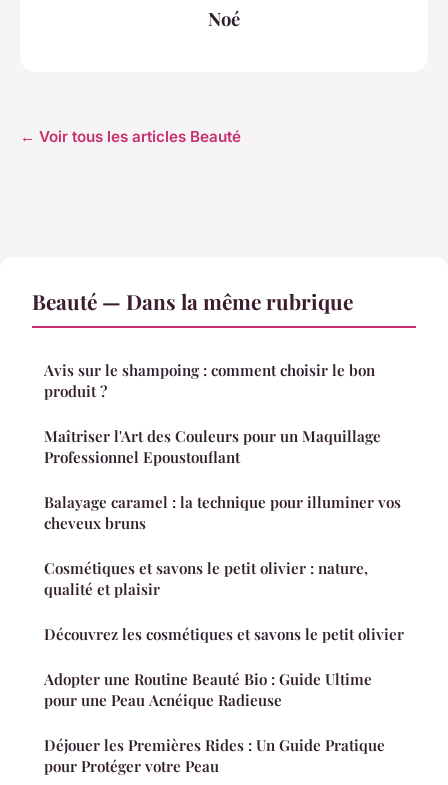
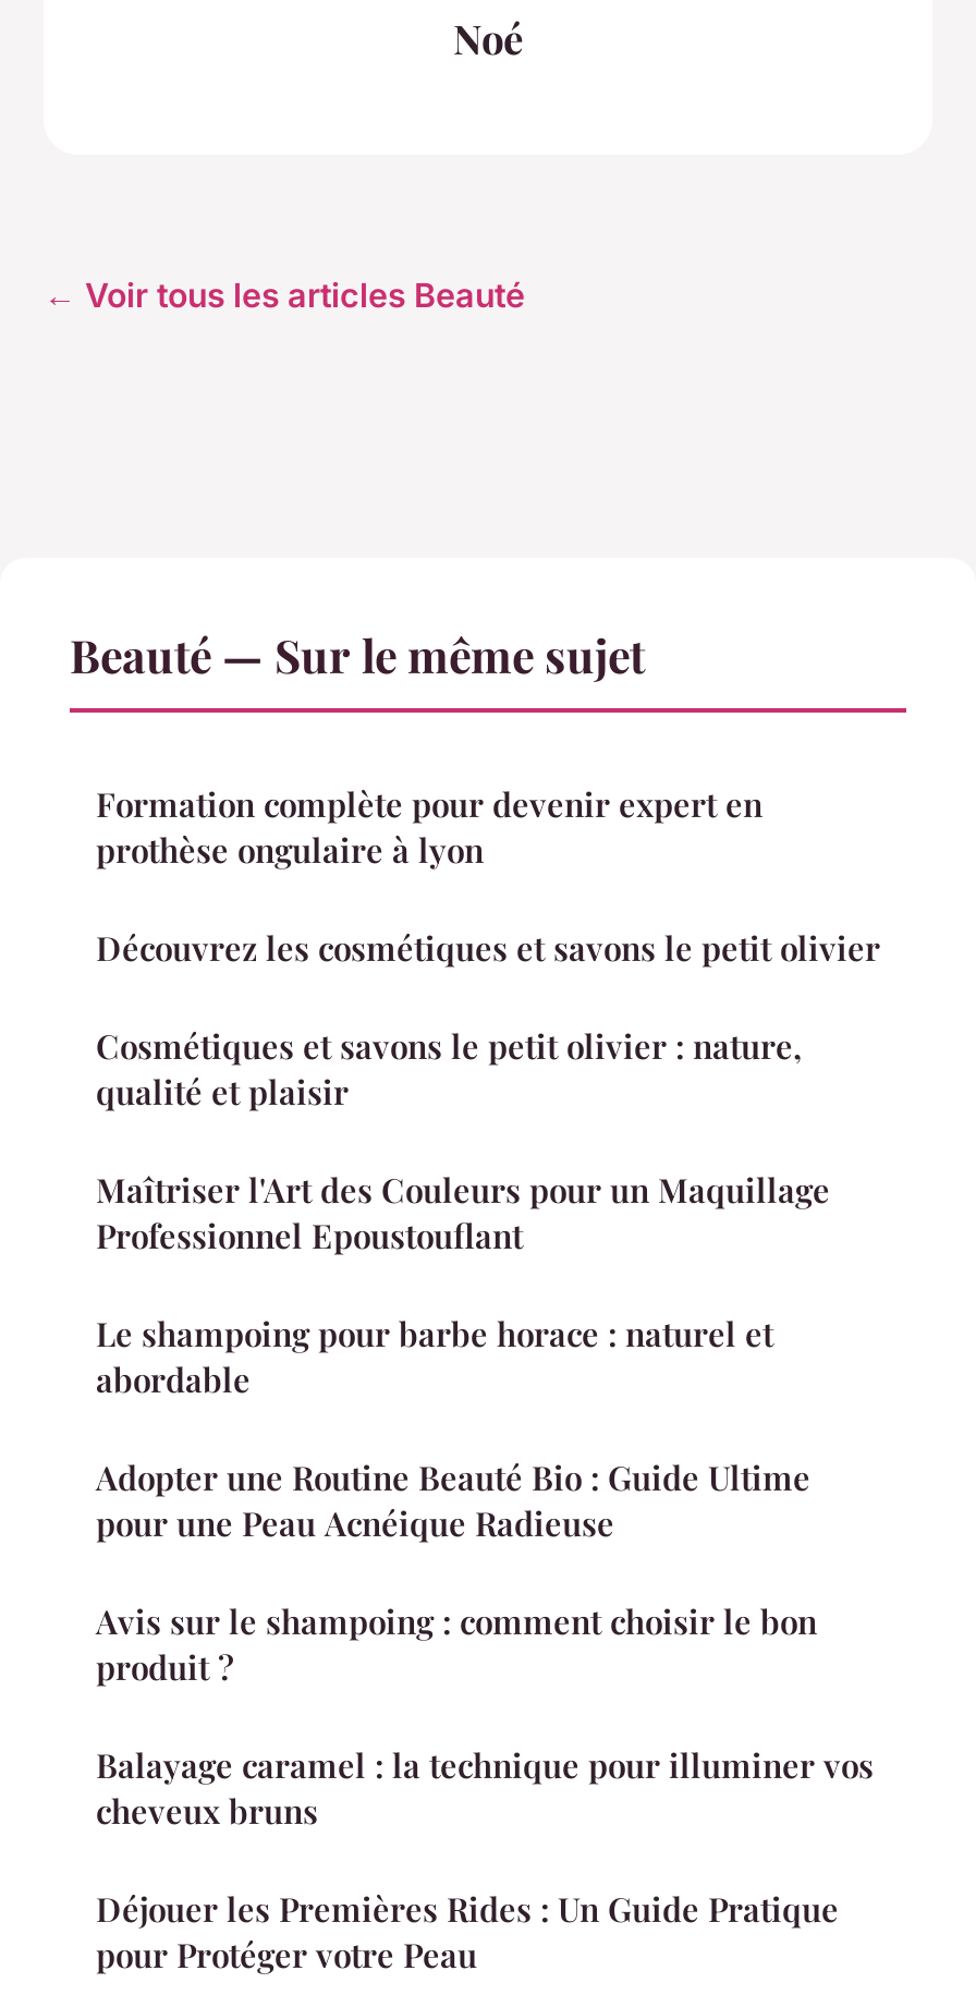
[32,287,353,315] Beauté — Dans la même rubrique -> [70,623,773,1401] Beauté — Sur le même sujet | Formation complète pour devenir expert en | prothèse ongulaire à lyon | Le shampoing pour barbe horace : naturel et | abordable
moved [44,360,375,401] -> [96,1599,817,1689]: Avis sur le shampoing : comment choisir le bon | produit ?
moved [44,426,381,467] -> [96,1168,830,1257]: Maîtriser l'Art des Couleurs pour un Maquillage | Professionnel Epoustouflant
moved [44,492,401,533] -> [96,1743,874,1833]: Balayage caramel : la technique pour illuminer vos | cheveux bruns
moved [44,558,404,710] -> [96,926,880,1545]: Cosmétiques et savons le petit olivier : nature, | qualité et plaisir | Découvrez les cosmétiques et savons le petit olivier | Adopter une Routine Beauté Bio : Guide Ultime | pour une Peau Acnéique Radieuse

